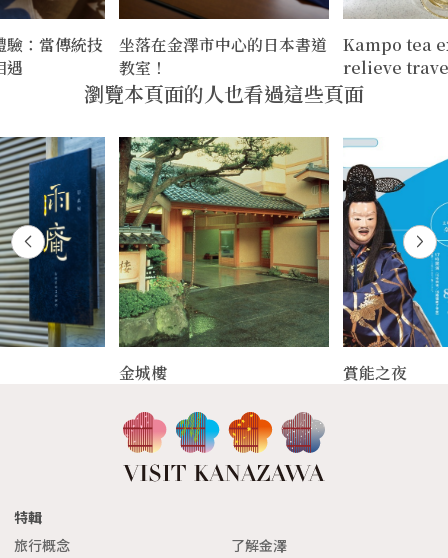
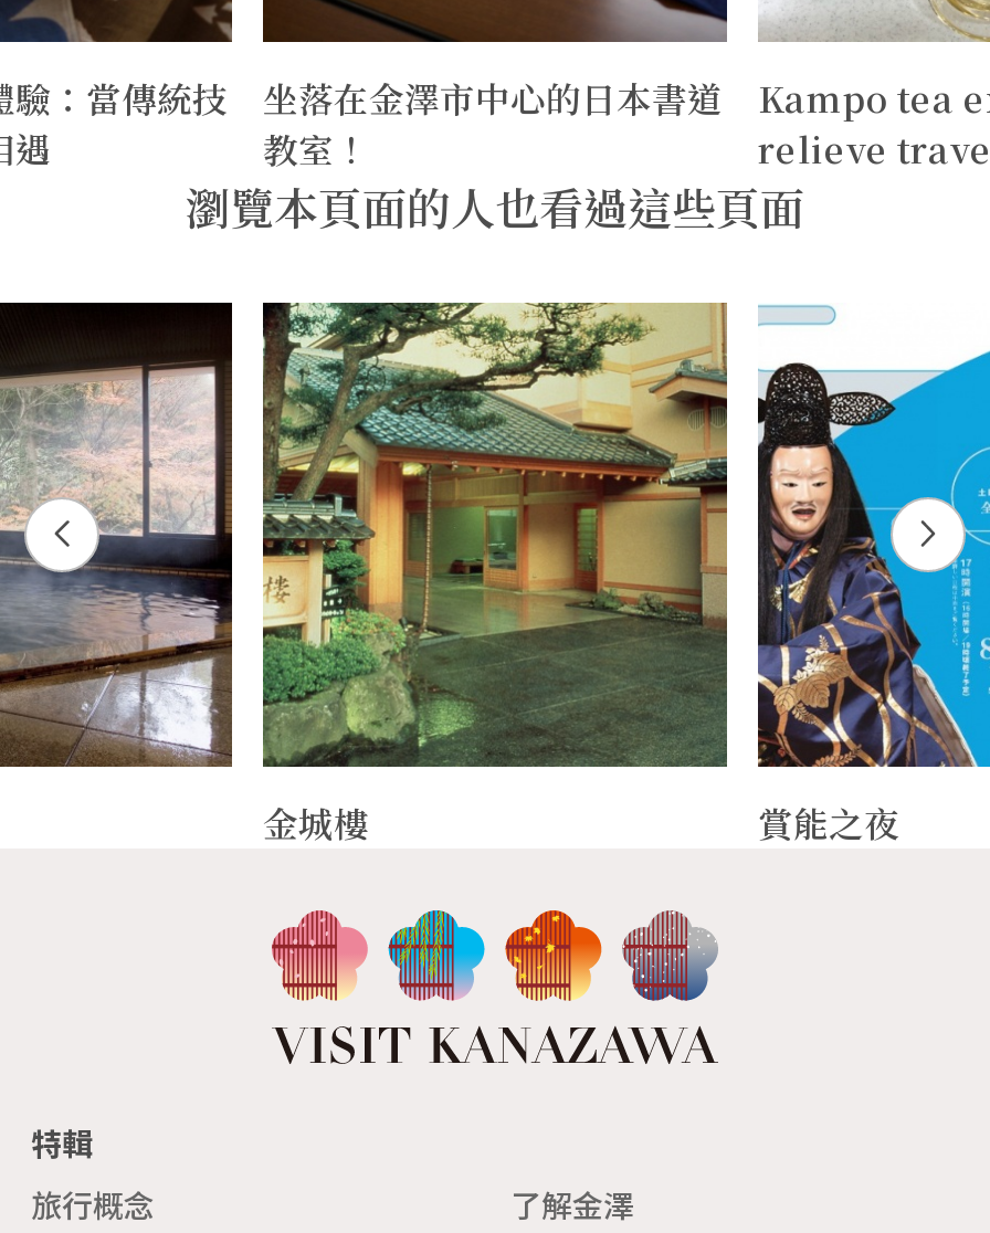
[3,136,106,348] [image] -> [7,301,234,769] [image]

